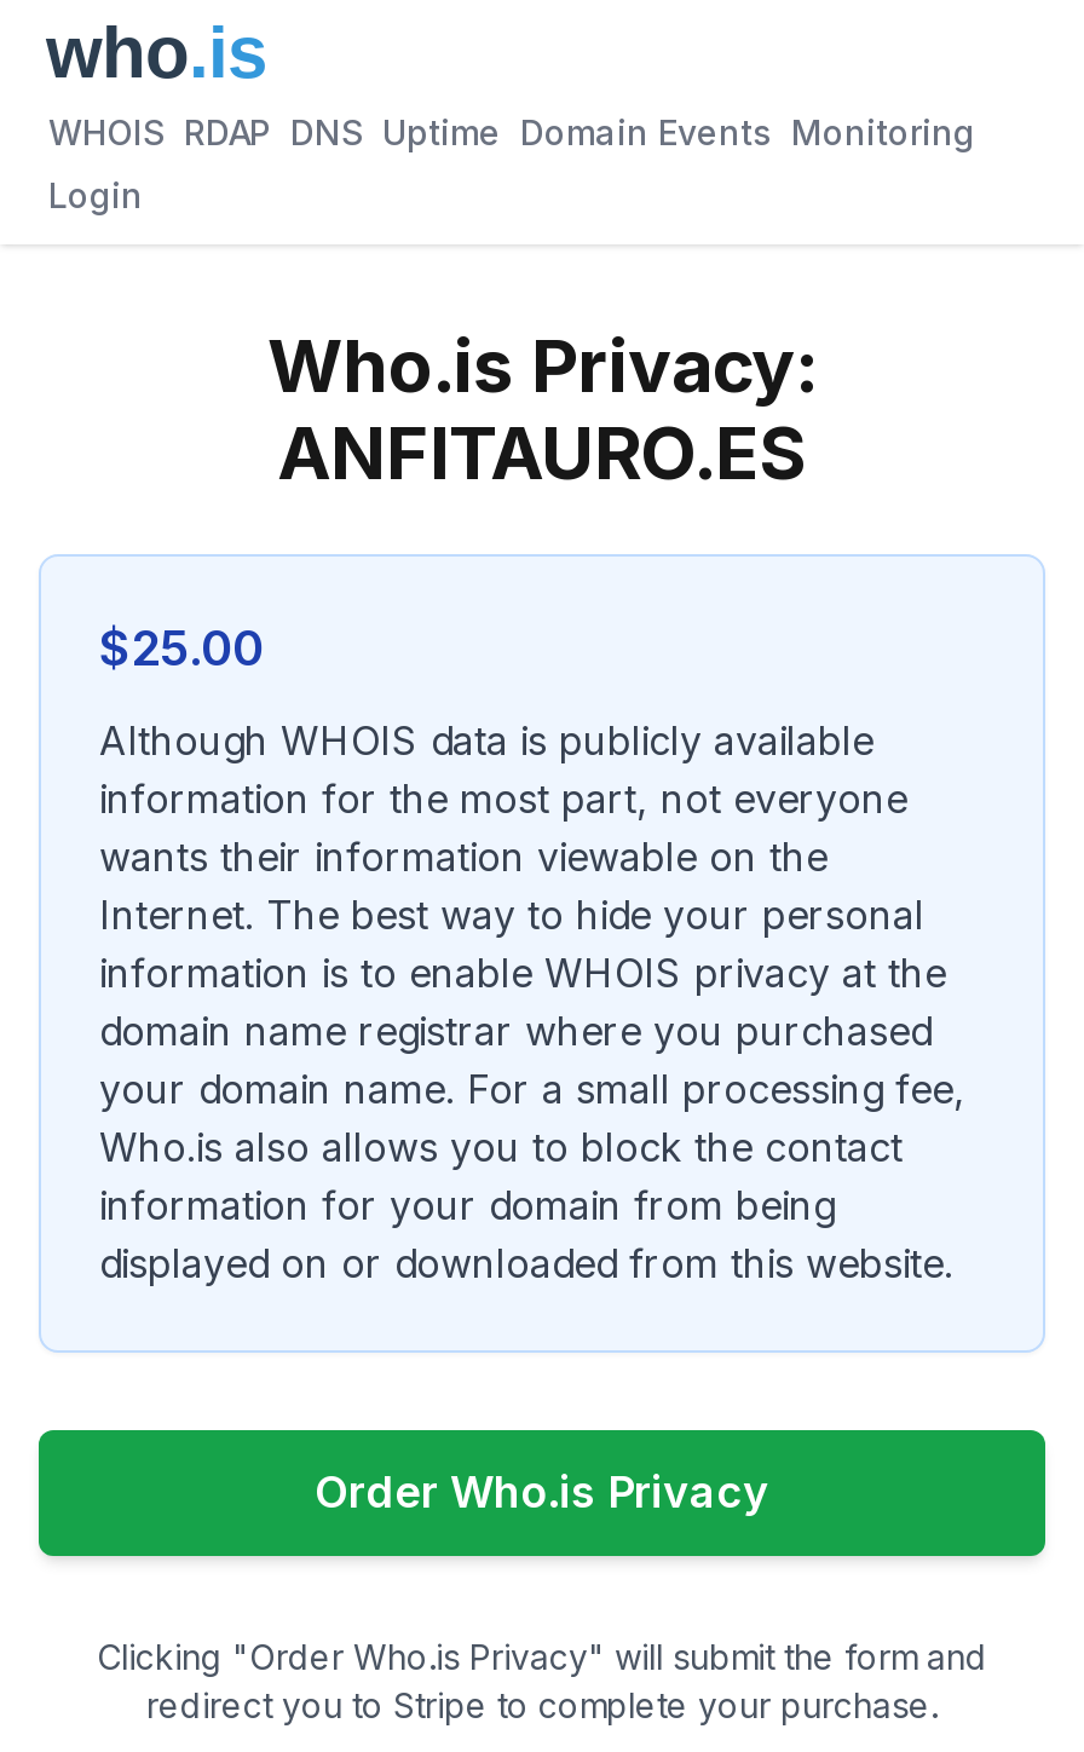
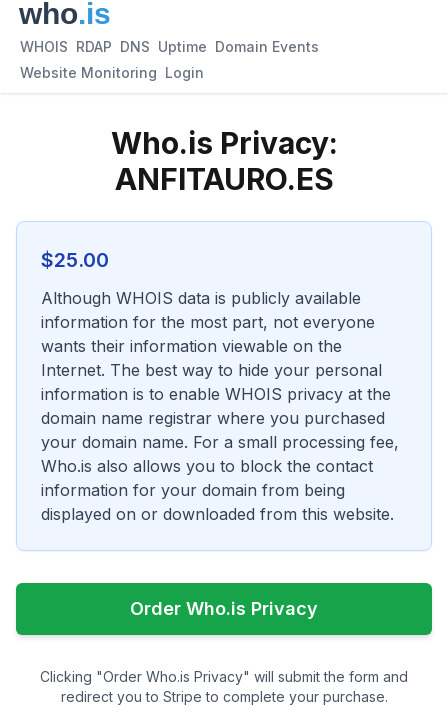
[48,111,975,152] WHOIS RDAP DNS Uptime Domain Events Monitoring -> [20,38,319,55] WHOIS RDAP DNS Uptime Domain Events
[48,174,143,215] Login -> [20,64,204,81] Website Monitoring Login

